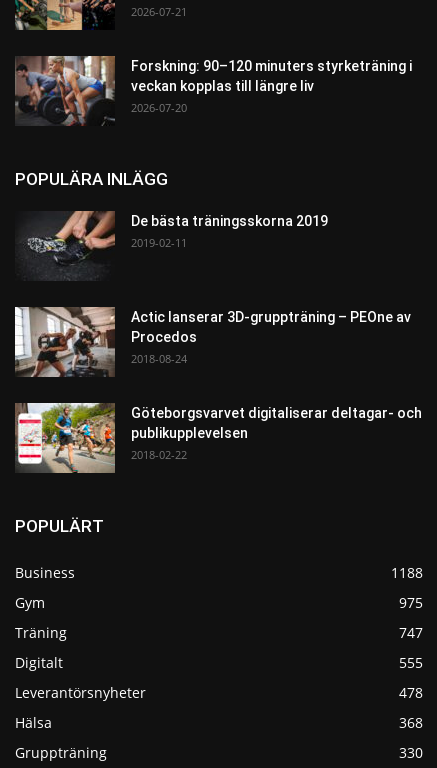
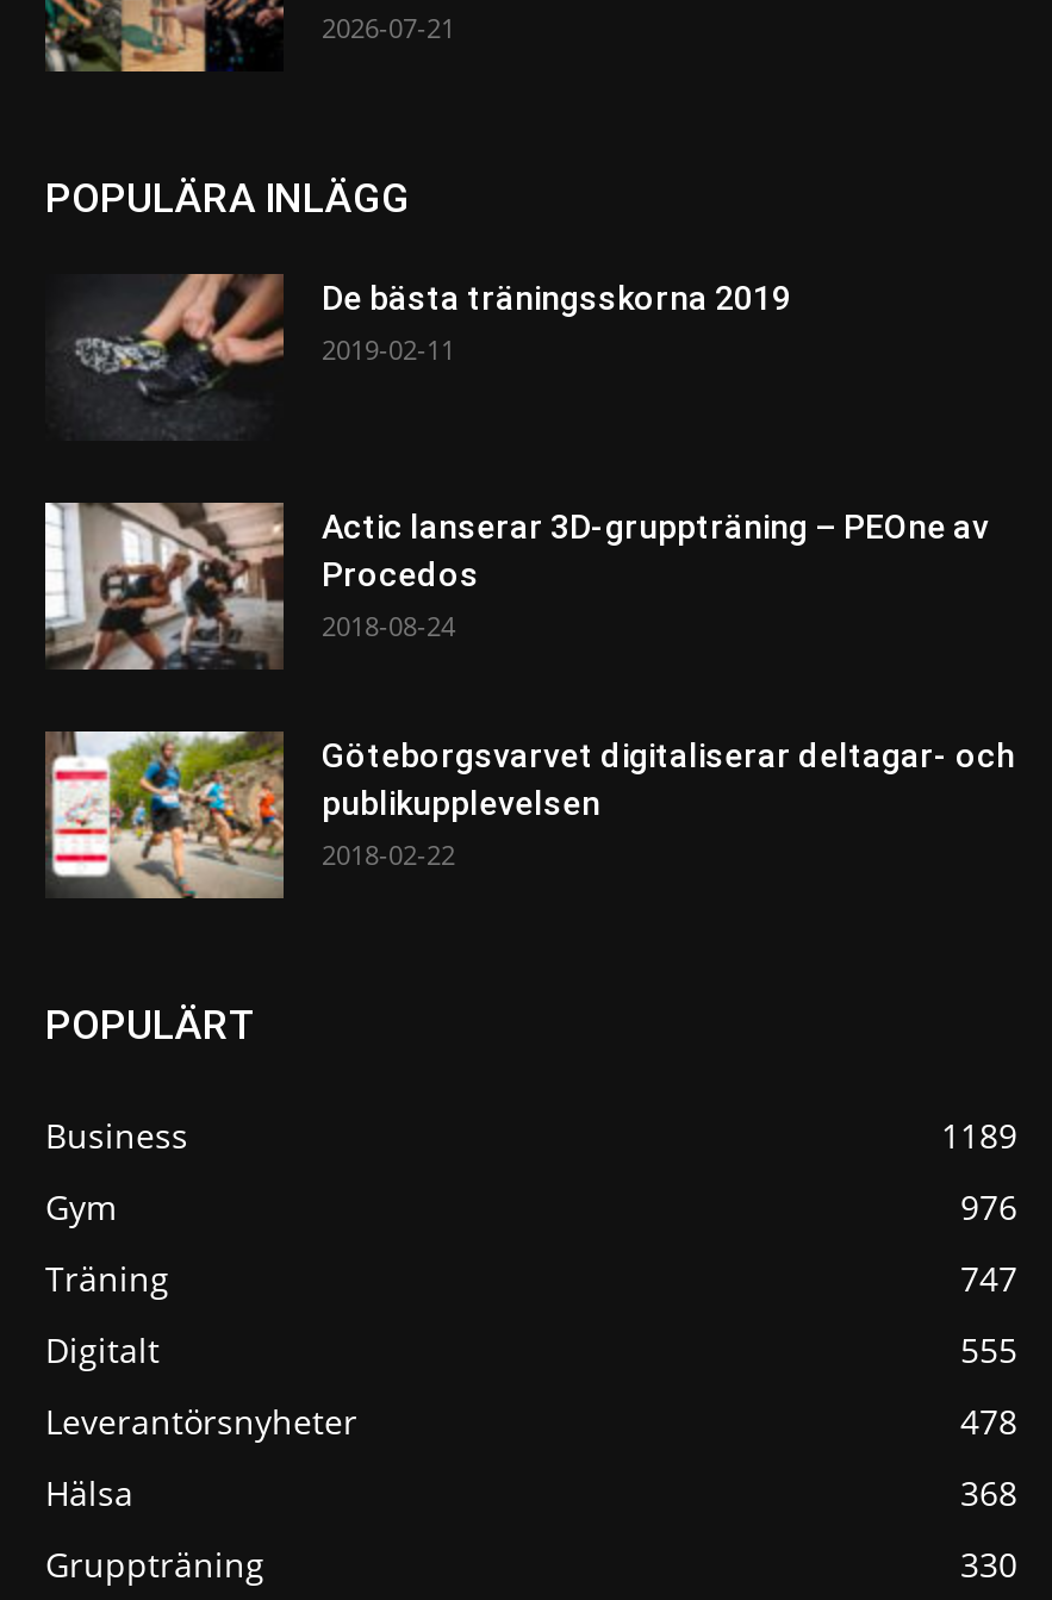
[14,55,412,126] [image] | Forskning: 90–120 minuters styrketräning i | veckan kopplas till längre liv | 2026-07-20 -> none
[391,563,423,582] 1188 -> [941,1113,1017,1158] 1189
[399,593,423,612] 975 -> [960,1184,1017,1229] 976

